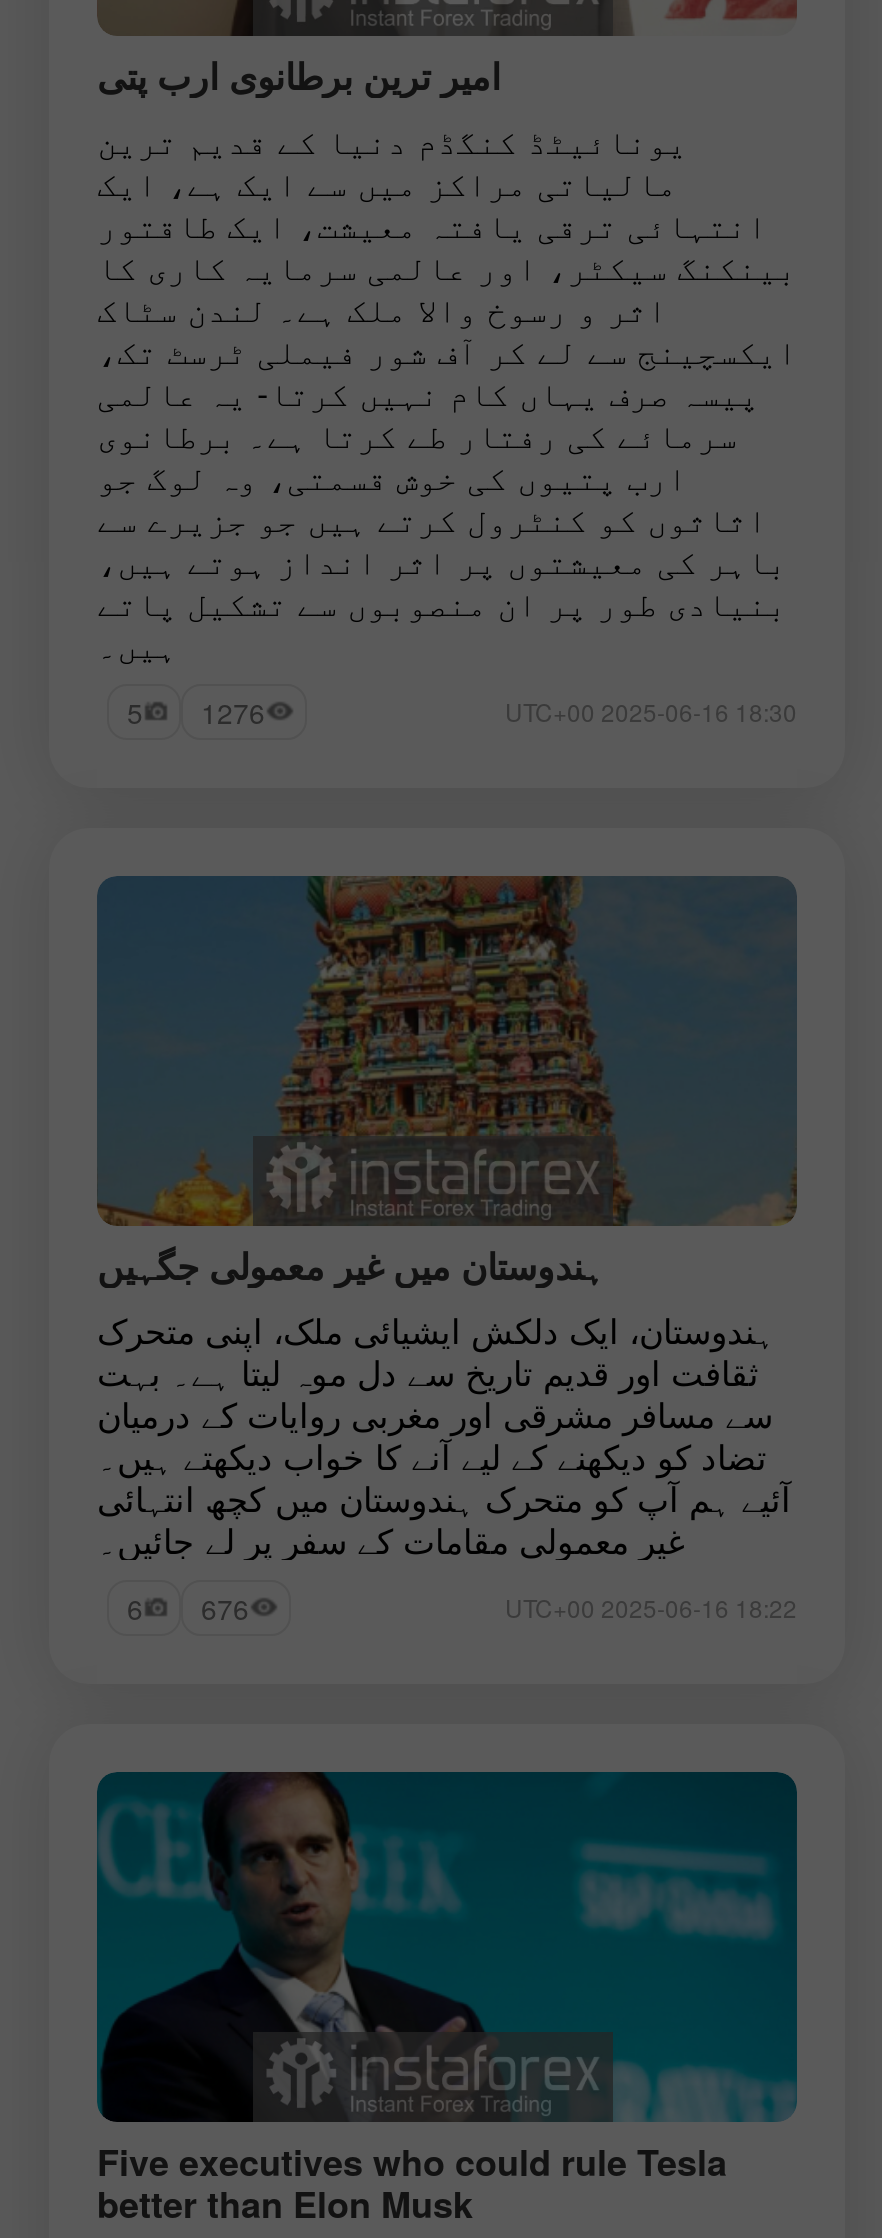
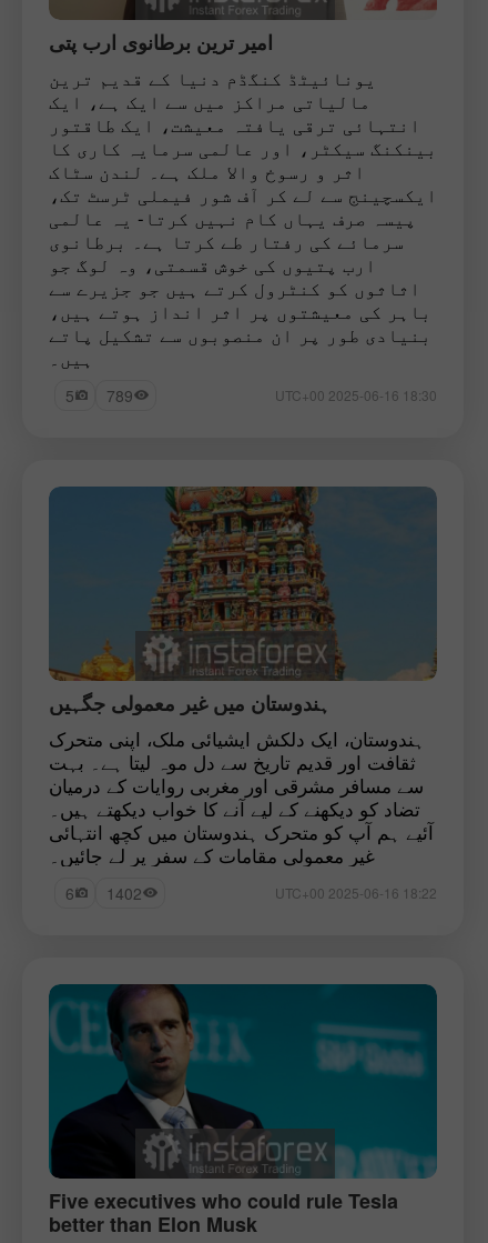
[127,692,265,732] 5 1276 -> [65,384,133,407] 5 789
[127,1588,249,1628] 6 676 -> [65,882,142,904] 6 1402

